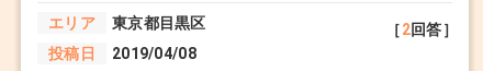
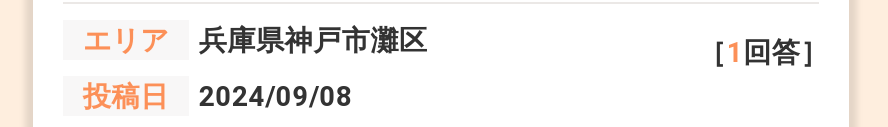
[112,14,206,32] 東京都目黒区 -> [199,23,428,55] 兵庫県神戸市灘区
[386,21,458,38] ［2回答］ -> [698,35,829,67] ［1回答］
[48,45,196,62] 投稿日 2019/04/08 -> [83,79,353,111] 投稿日 2024/09/08

